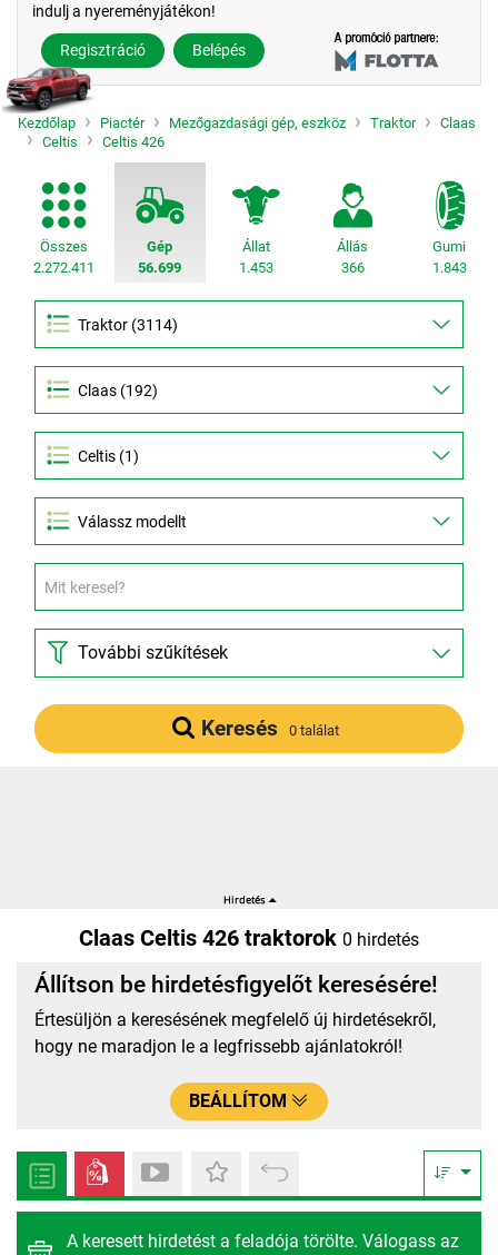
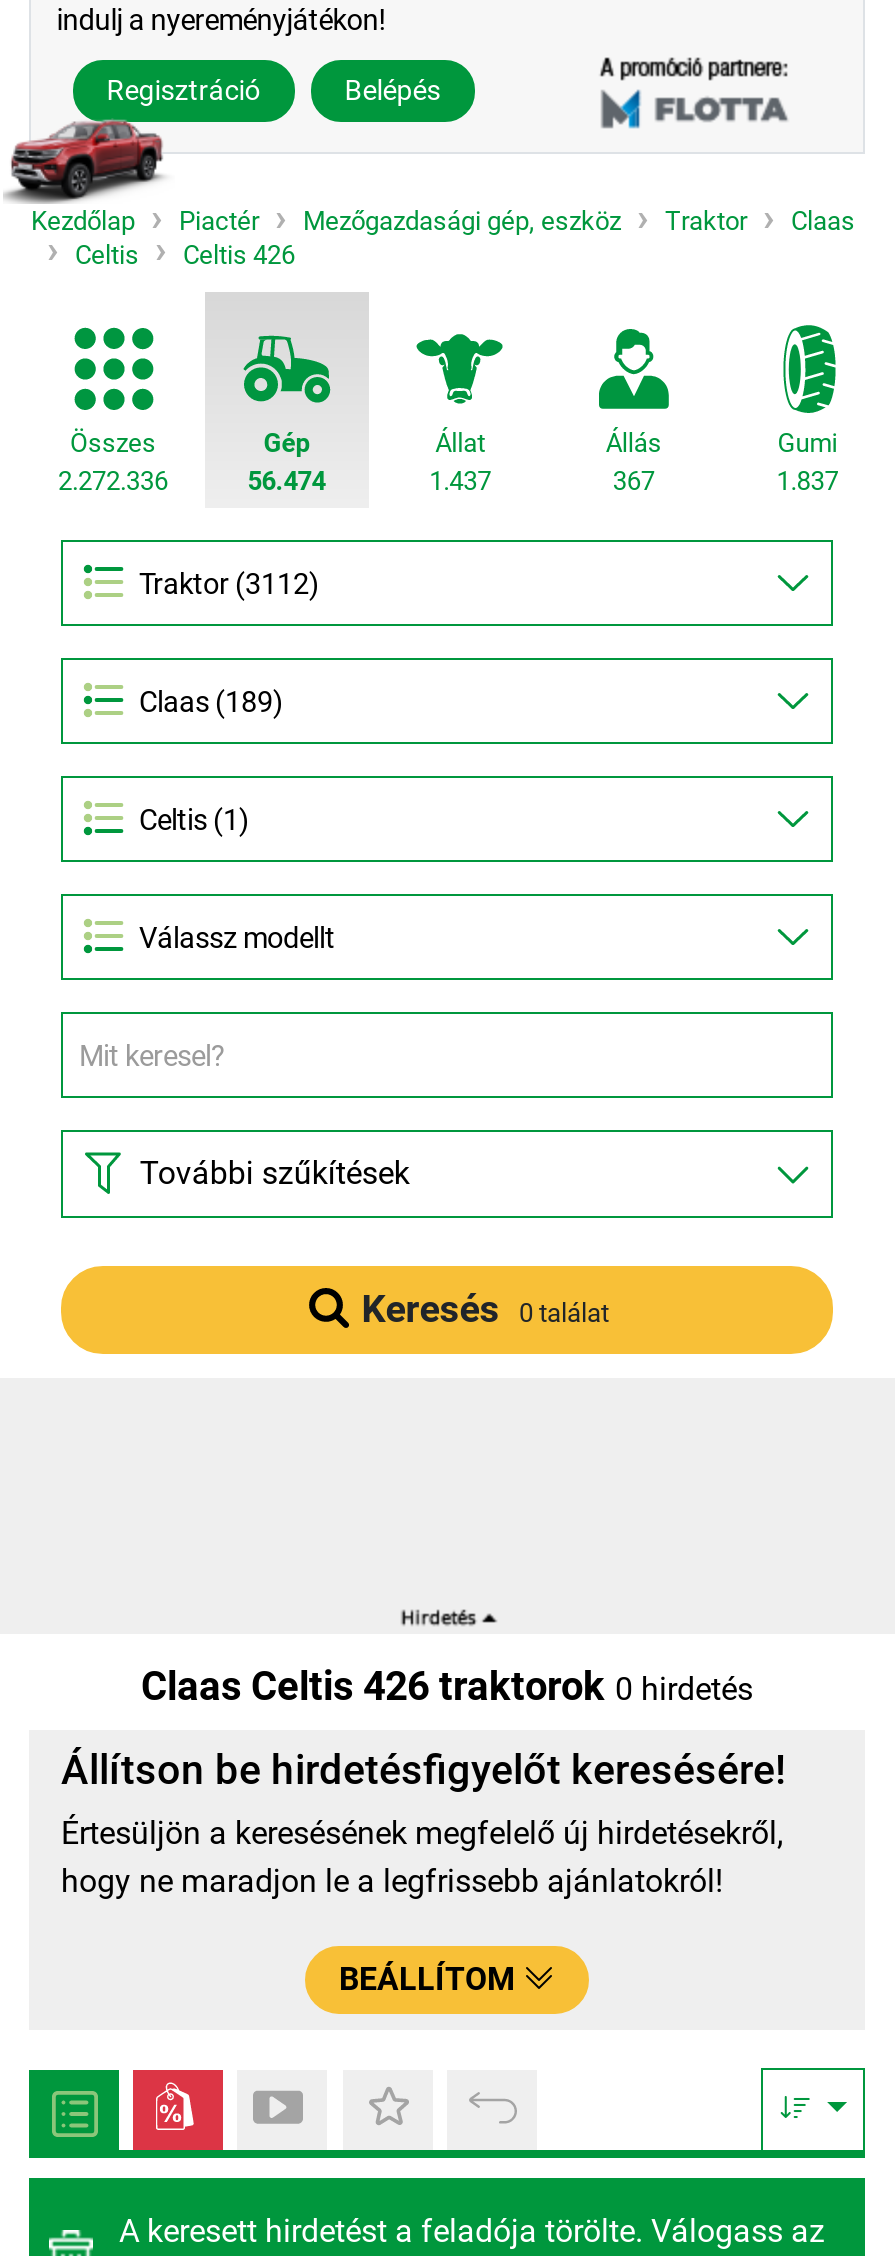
[33,259,94,276] 2.272.411 -> [58,466,168,496] 2.272.336
[138,259,182,276] 56.699 -> [248,466,326,496] 56.474
[239,259,274,276] 1.453 -> [429,466,491,496] 1.437
[341,259,364,276] 366 -> [613,466,655,496] 367
[432,259,467,276] 1.843 -> [776,466,838,496] 1.837
[78,382,158,401] Claas (192) -> [139,686,283,720] Claas (189)

